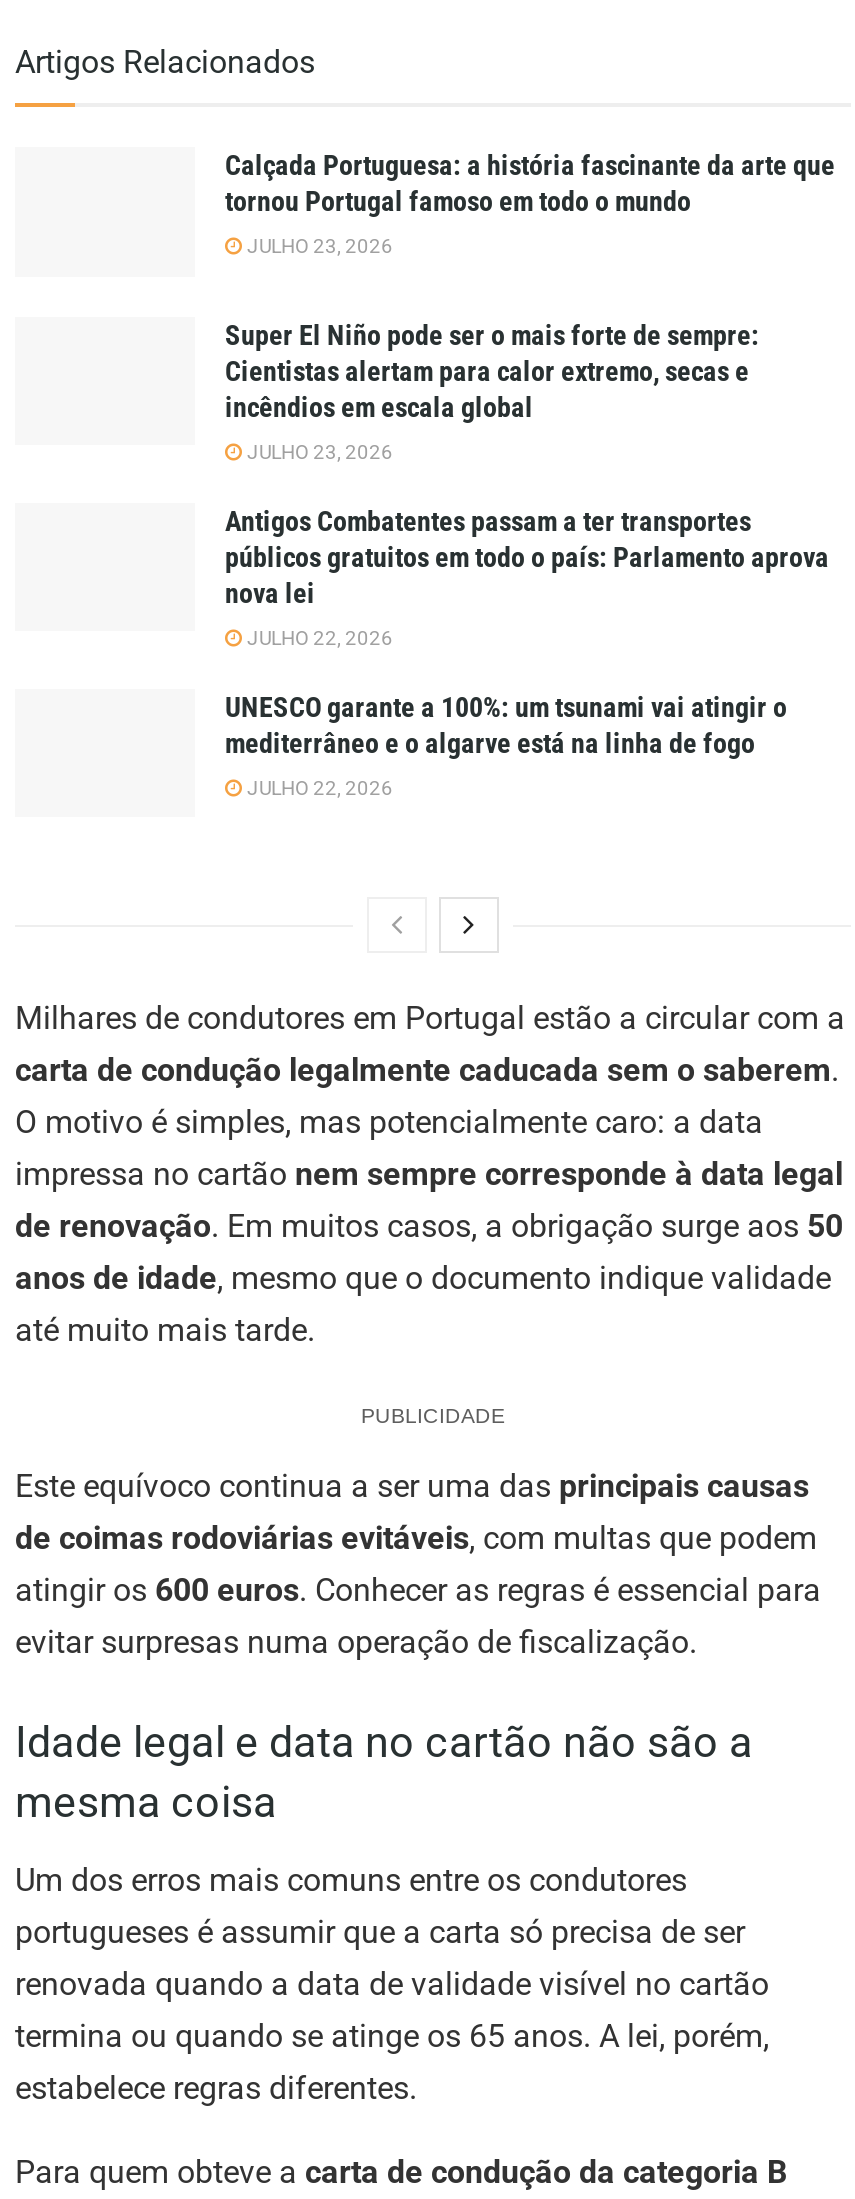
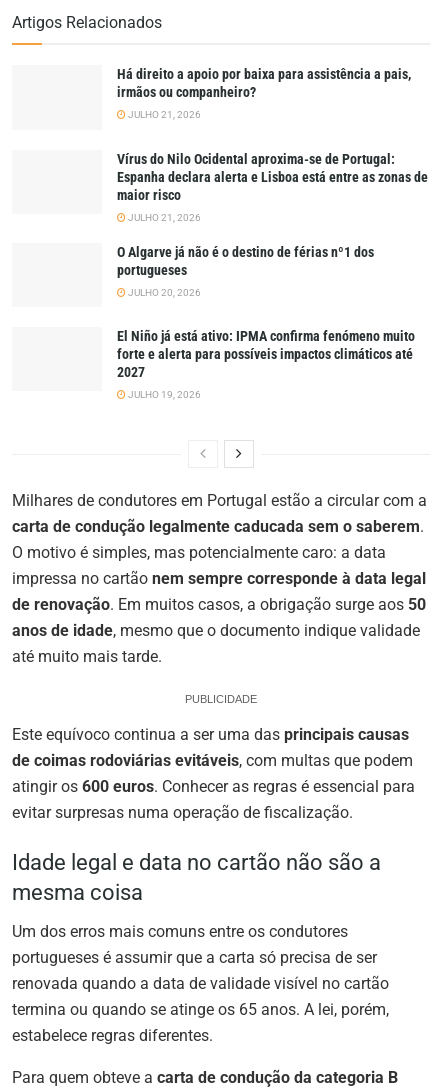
[225,150,835,218] Calçada Portuguesa: a história fascinante da arte que | tornou Portugal famoso em todo o mundo -> [117,66,411,100] Há direito a apoio por baixa para assistência a pais, | irmãos ou companheiro?
[243,236,393,258] JULHO 23, 2026 -> [126,109,201,120] JULHO 21, 2026
[225,319,759,423] Super El Niño pode ser o mais forte de sempre: | Cientistas alertam para calor extremo, secas e | incêndios em escala global -> [117,151,428,203] Vírus do Nilo Ocidental aproxima-se de Portugal: | Espanha declara alerta e Lisboa está entre as zonas de | maior risco
[243,441,393,463] JULHO 23, 2026 -> [126,212,201,223] JULHO 21, 2026
[225,505,829,609] Antigos Combatentes passam a ter transportes | públicos gratuitos em todo o país: Parlamento aprova | nova lei -> [117,244,374,278] O Algarve já não é o destino de férias nº1 dos | portugueses
[243,627,393,649] JULHO 22, 2026 -> [126,287,201,298] JULHO 20, 2026
[225,691,787,759] UNESCO garante a 100%: um tsunami vai atingir o | mediterrâneo e o algarve está na linha de fogo -> [117,328,415,380] El Niño já está ativo: IPMA confirma fenómeno muito | forte e alerta para possíveis impactos climáticos até | 2027
[243,777,393,799] JULHO 22, 2026 -> [126,389,201,400] JULHO 19, 2026

